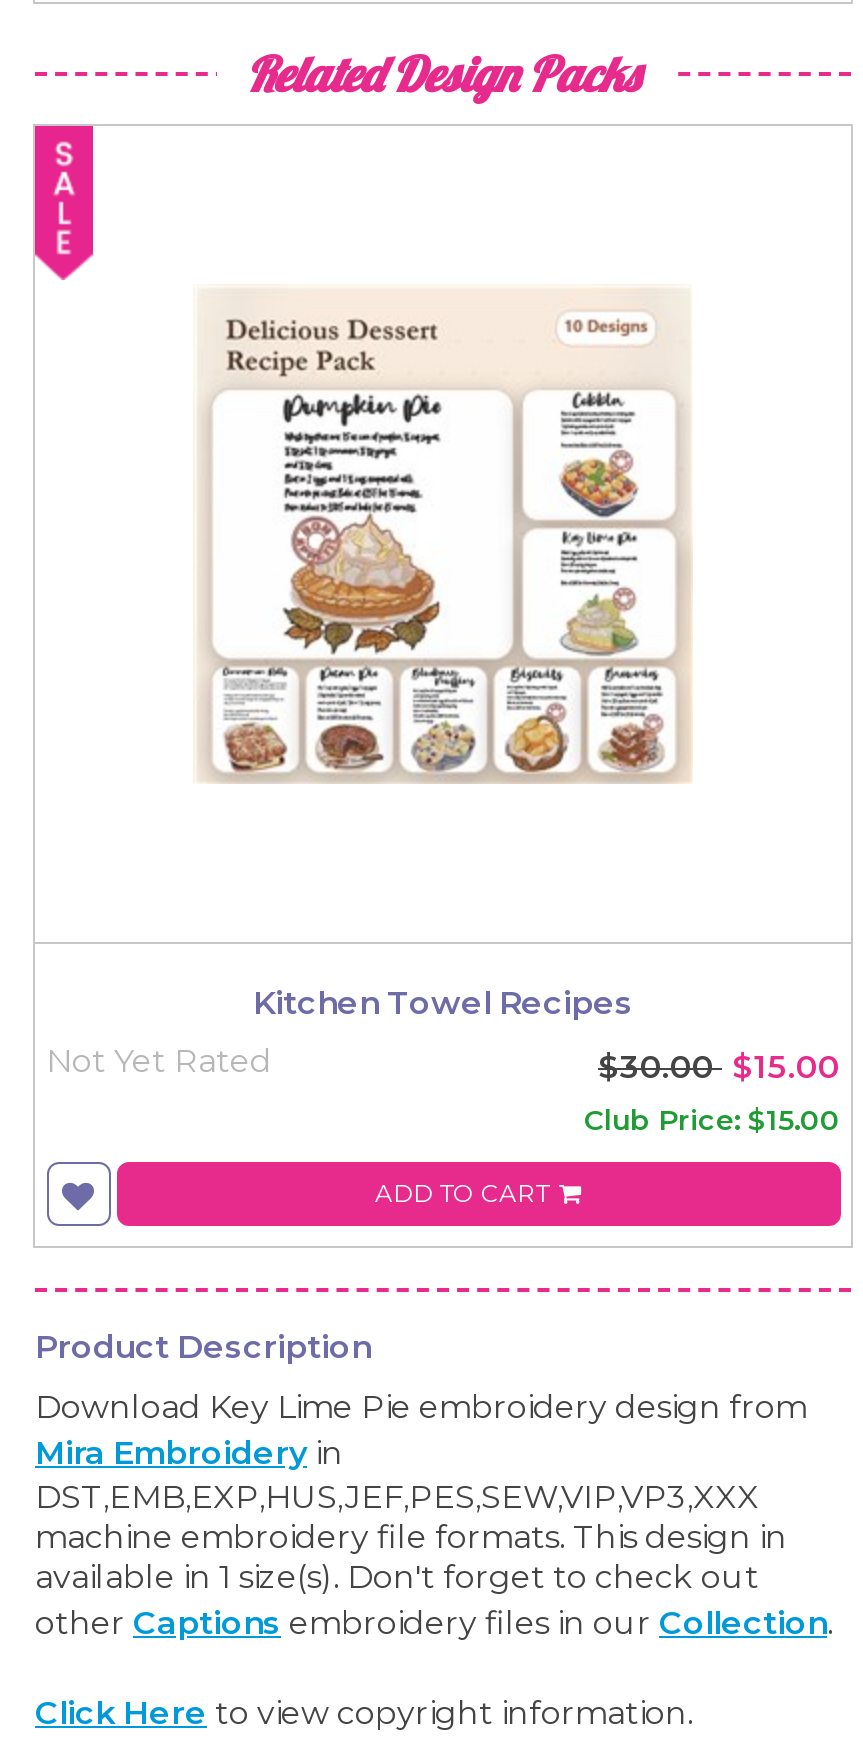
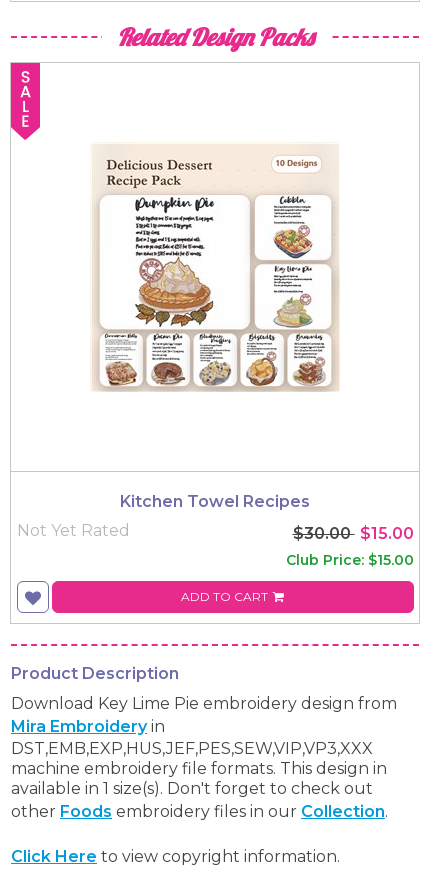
[35,1603,833,1641] other Captions embroidery files in our Collection. -> [11,802,388,821] other Foods embroidery files in our Collection.

